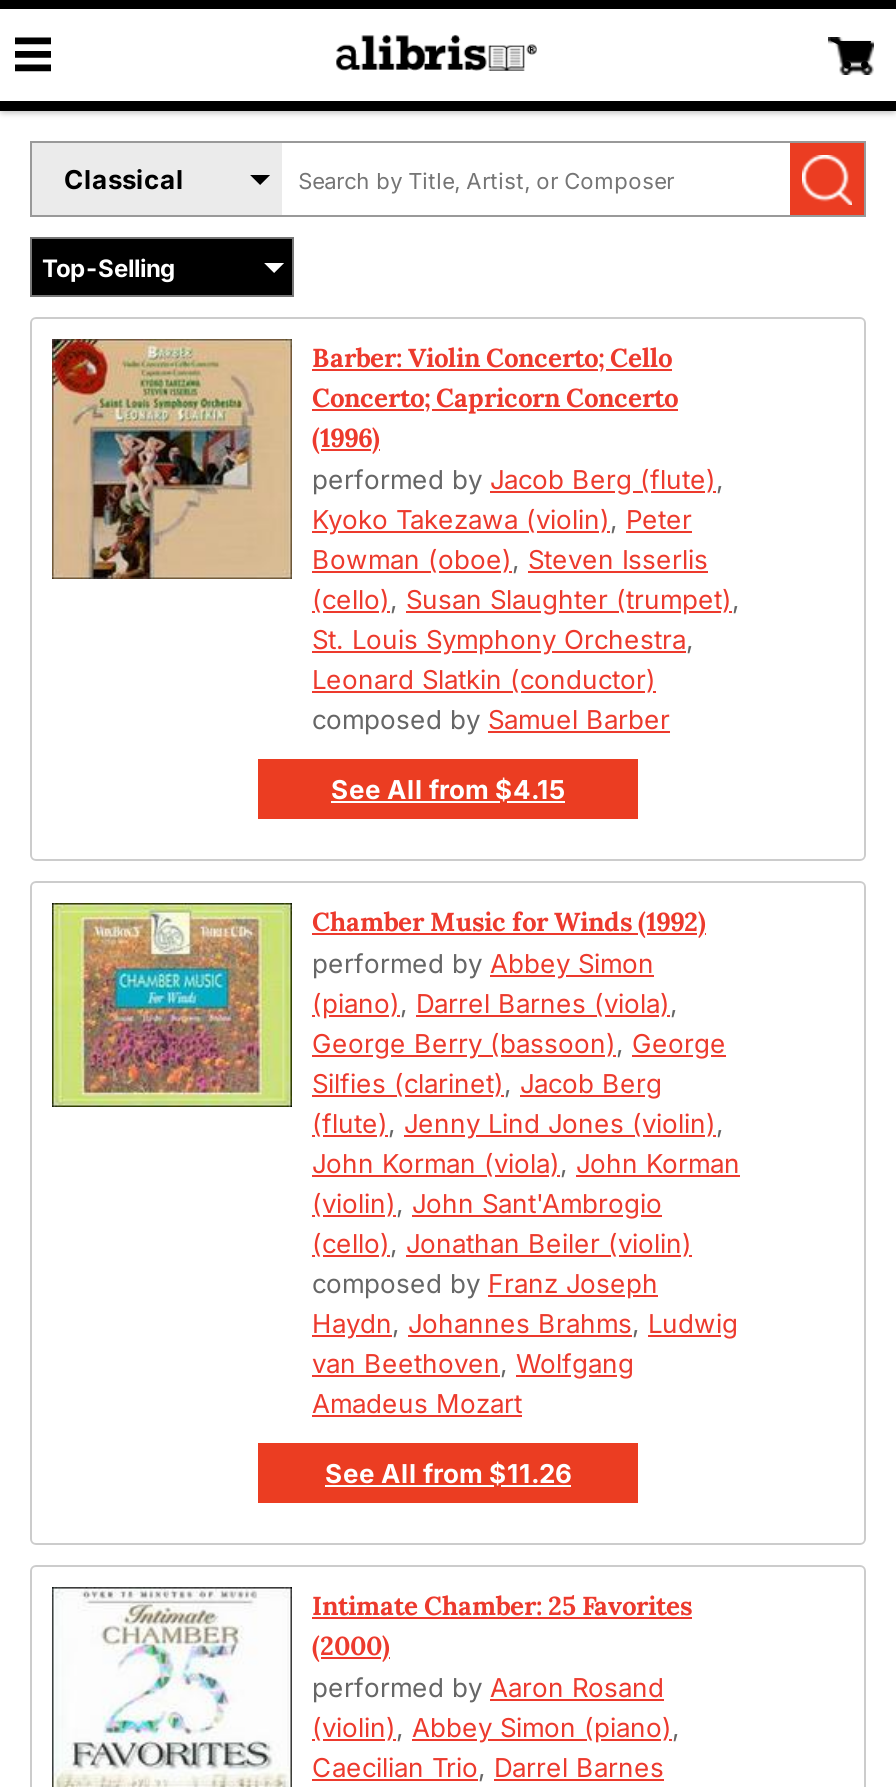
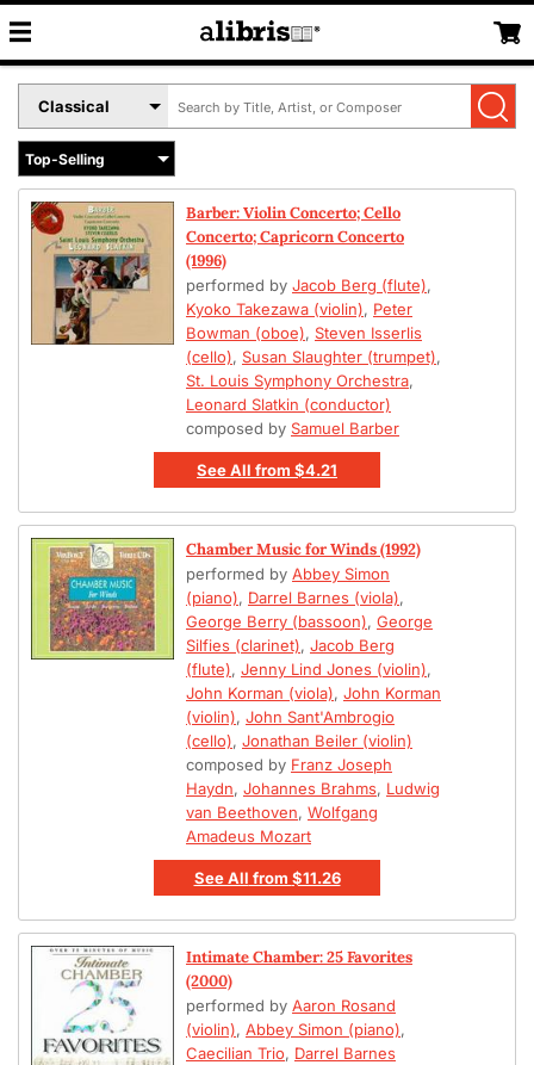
[331,773,565,805] See All from $4.15 -> [197,460,337,479] See All from $4.21

